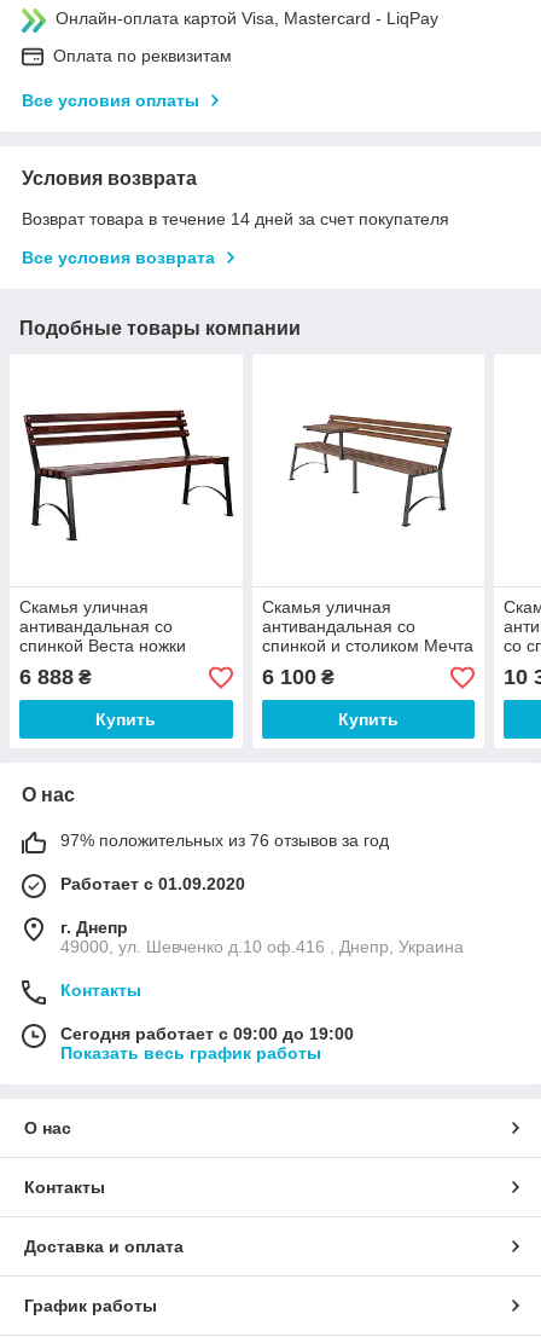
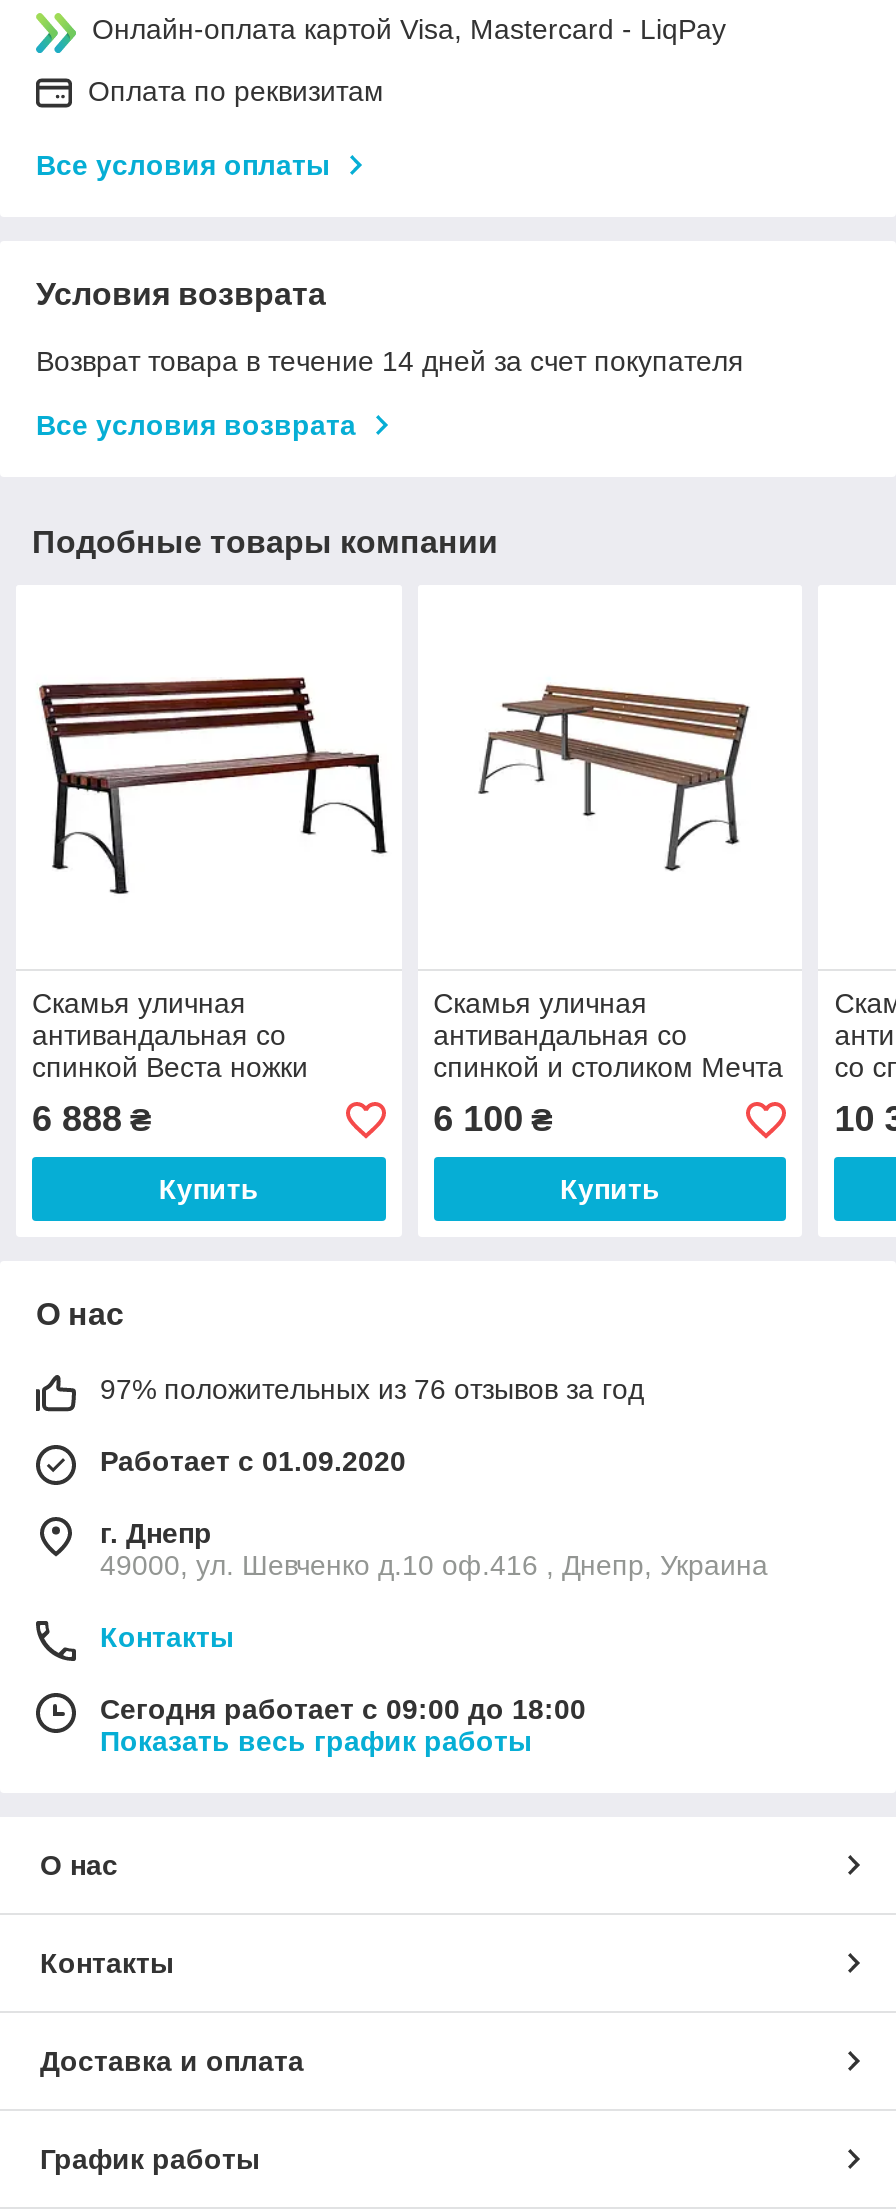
[60,1024,354,1044] Сегодня работает с 09:00 до 19:00 -> [100,1694,586,1726] Сегодня работает с 09:00 до 18:00

